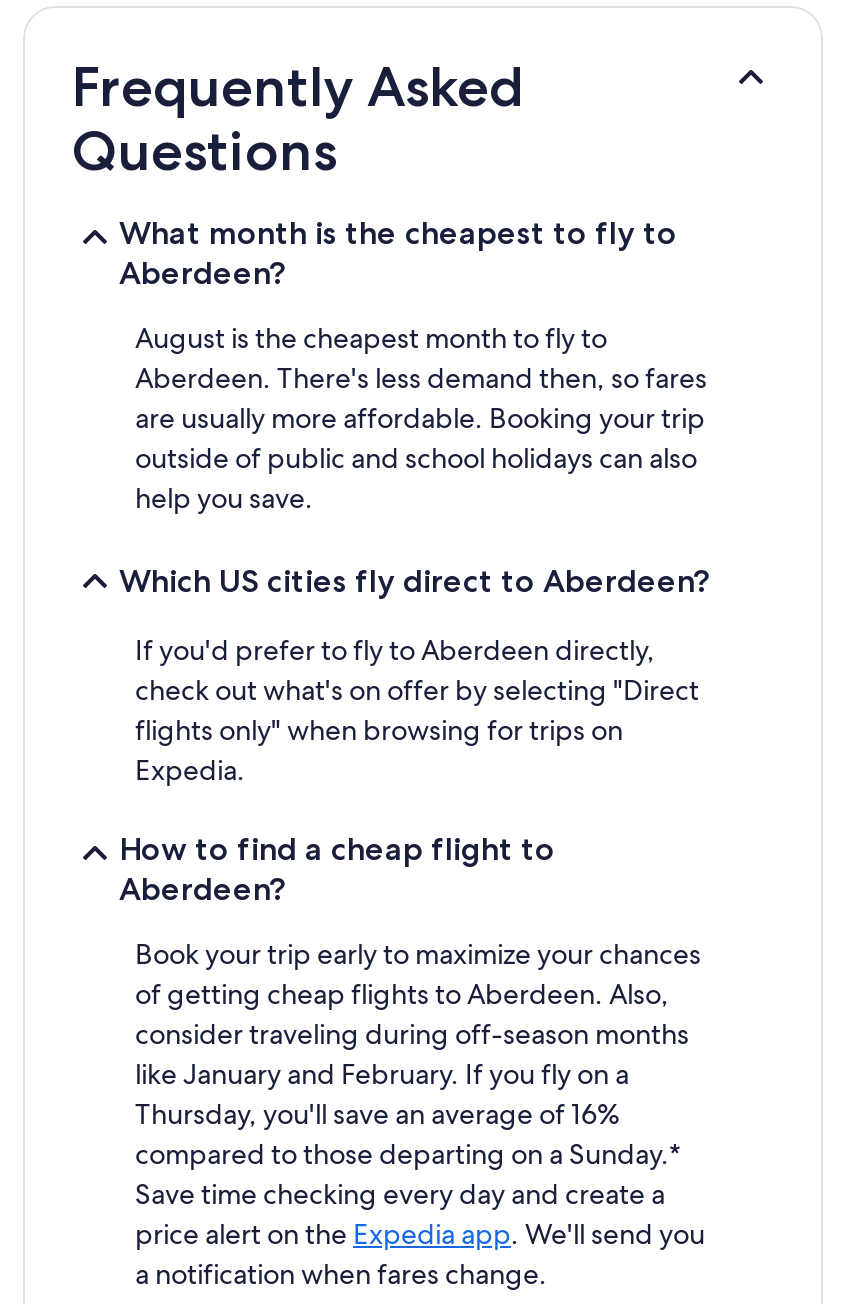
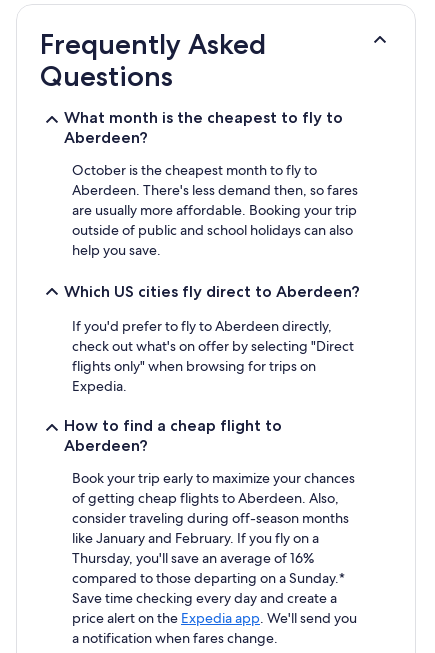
[135,320,607,356] August is the cheapest month to fly to -> [72,161,317,179] October is the cheapest month to fly to

